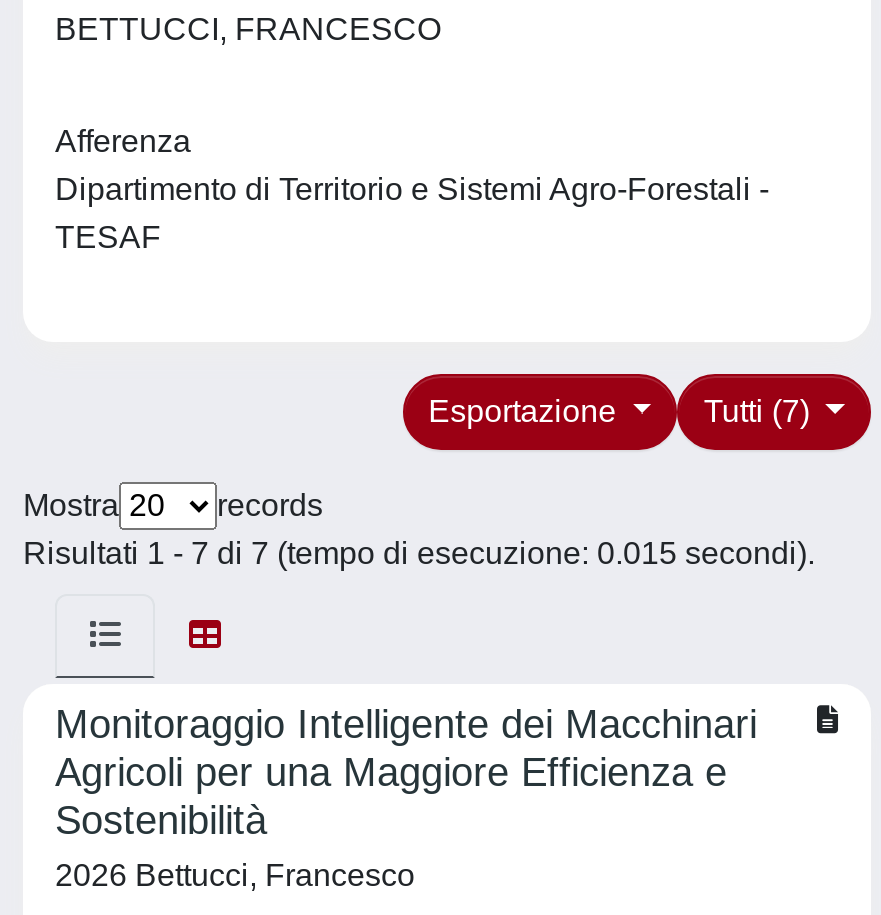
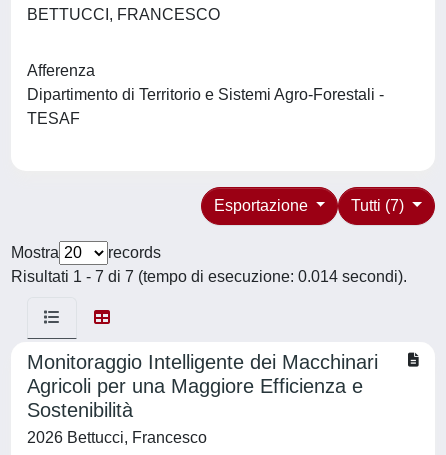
[23,536,815,570] Risultati 1 - 7 di 7 (tempo di esecuzione: 0.015 secondi). -> [11,268,407,285] Risultati 1 - 7 di 7 (tempo di esecuzione: 0.014 secondi).

